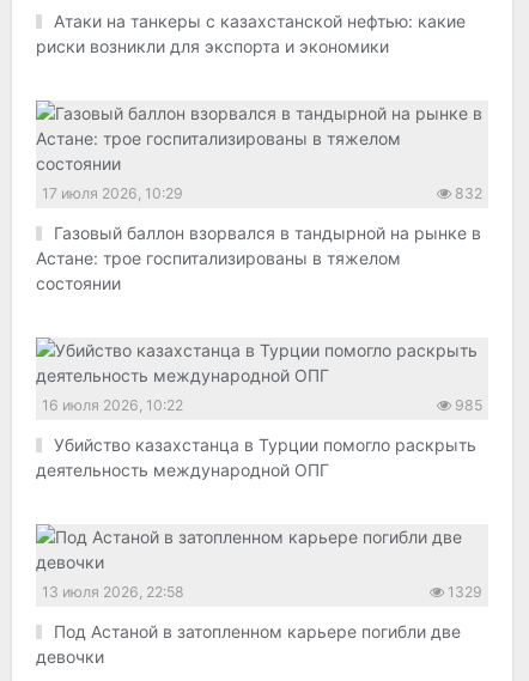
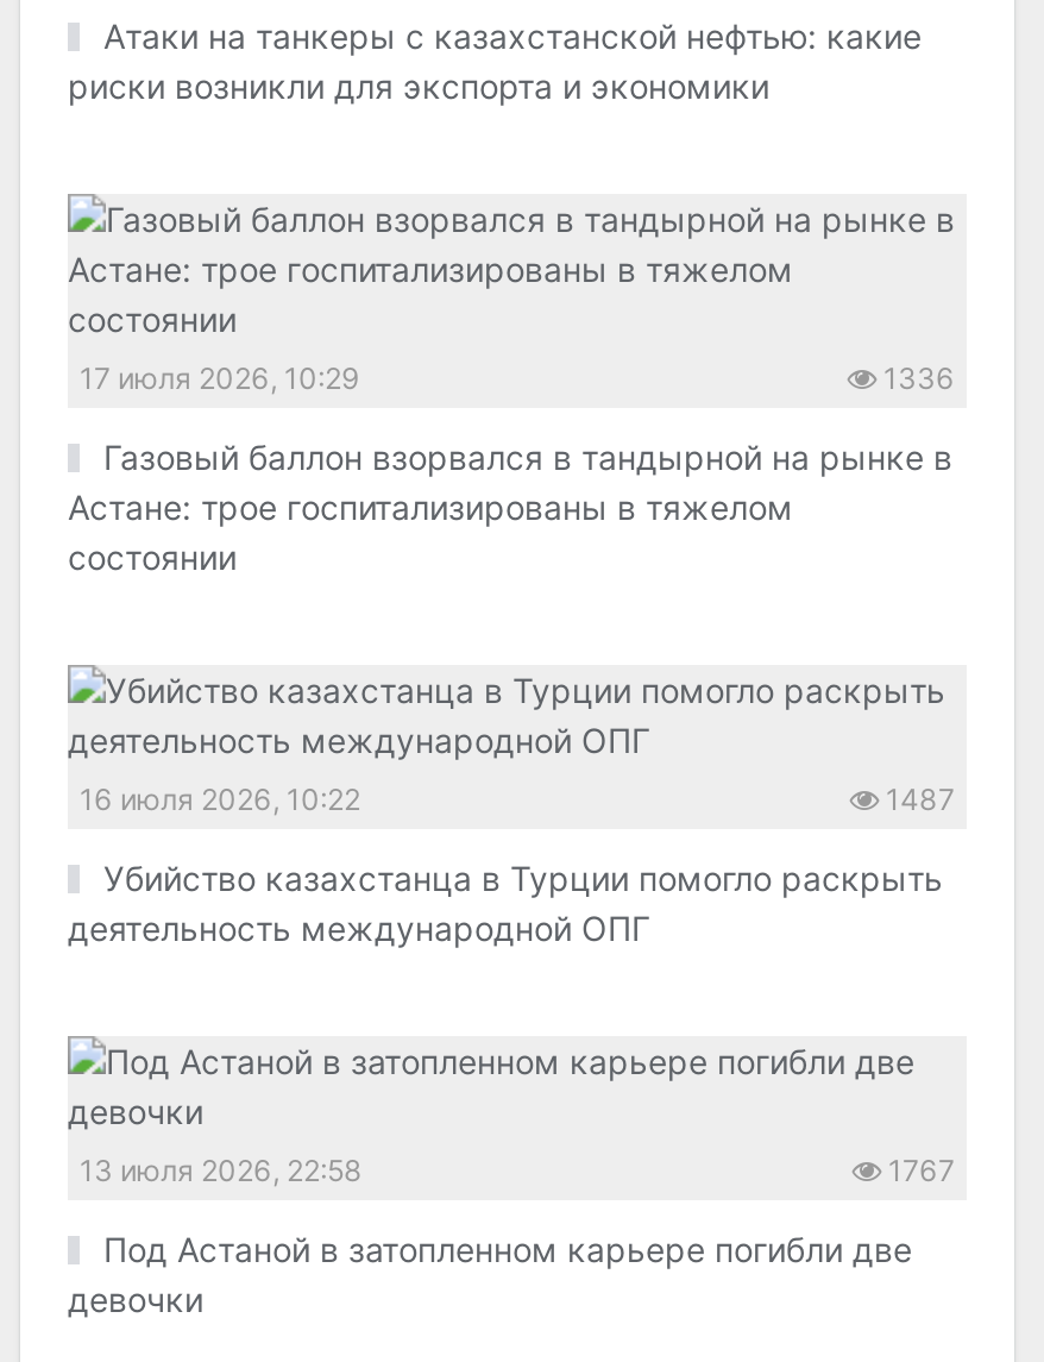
[451,185,482,203] 832 -> [876,361,955,397] 1336
[451,396,482,414] 985 -> [879,782,955,818] 1487
[444,583,482,601] 1329 -> [881,1153,955,1189] 1767

